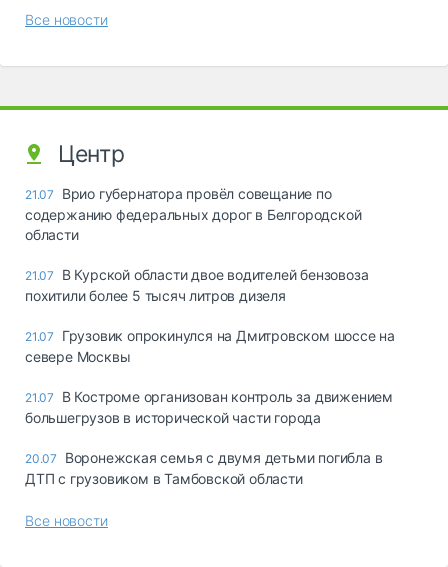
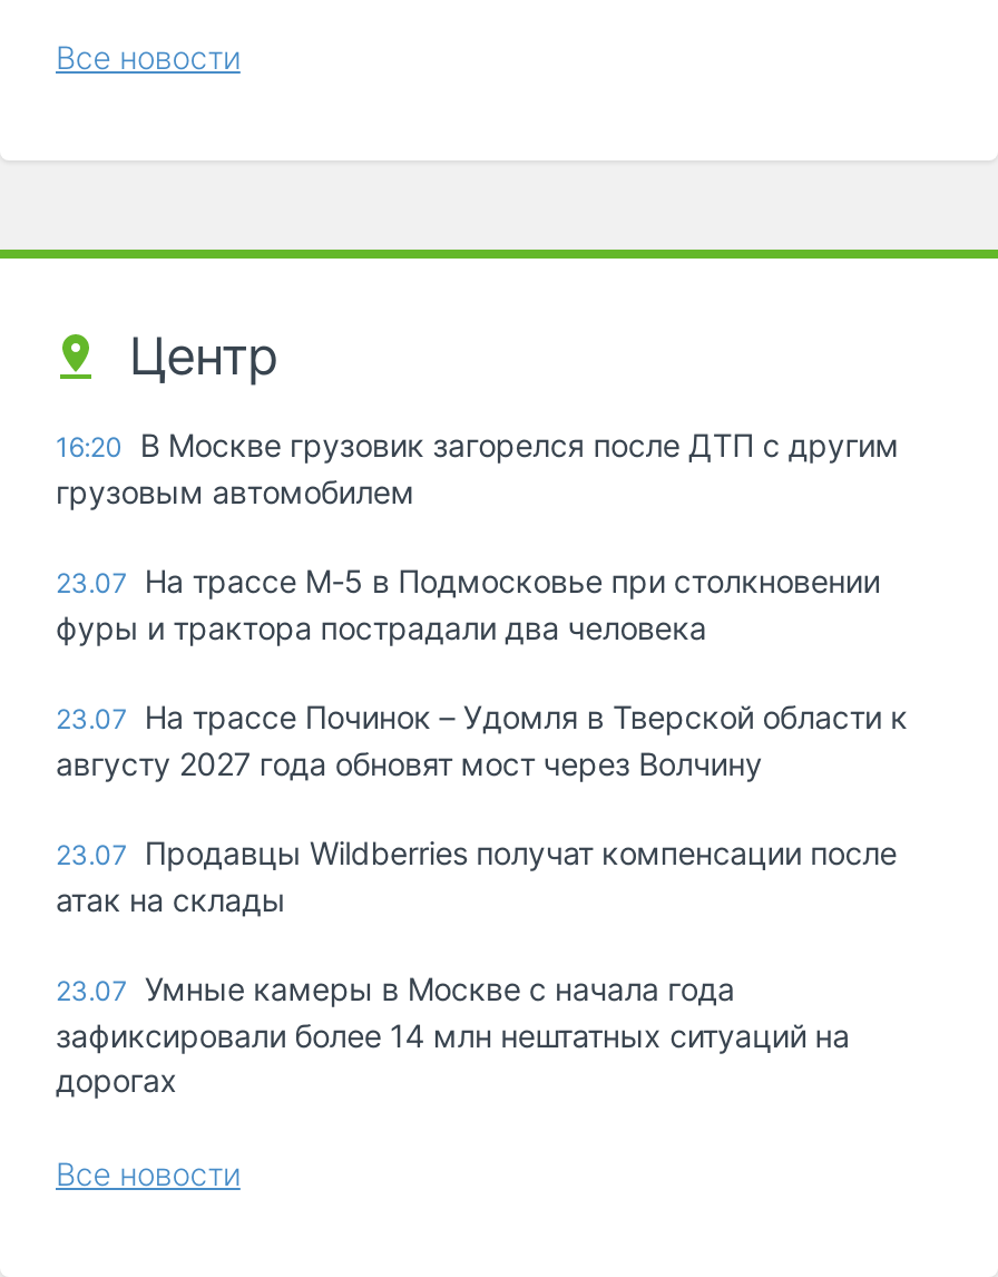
[25,185,361,243] 21.07 Врио губернатора провёл совещание по | содержанию федеральных дорог в Белгородской | области -> [56,426,899,511] 16:20 В Москве грузовик загорелся после ДТП с другим | грузовым автомобилем
[25,266,368,304] 21.07 В Курской области двое водителей бензовоза | похитили более 5 тысяч литров дизеля -> [56,562,880,647] 23.07 На трассе М-5 в Подмосковье при столкновении | фуры и трактора пострадали два человека
[25,327,395,365] 21.07 Грузовик опрокинулся на Дмитровском шоссе на | севере Москвы -> [56,698,908,782] 23.07 На трассе Починок – Удомля в Тверской области к | августу 2027 года обновят мост через Волчину
[25,388,393,426] 21.07 В Костроме организован контроль за движением | большегрузов в исторической части города -> [56,834,897,918] 23.07 Продавцы Wildberries получат компенсации после | атак на склады
[25,449,382,487] 20.07 Воронежская семья с двумя детьми погибла в | ДТП с грузовиком в Тамбовской области -> [56,970,850,1099] 23.07 Умные камеры в Москве с начала года | зафиксировали более 14 млн нештатных ситуаций на | дорогах

